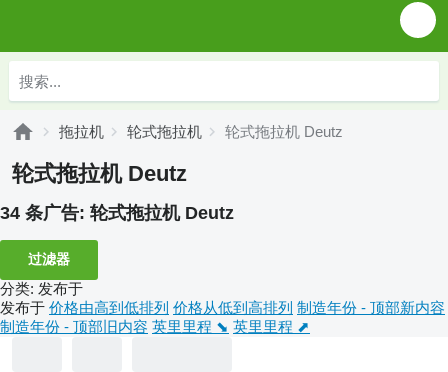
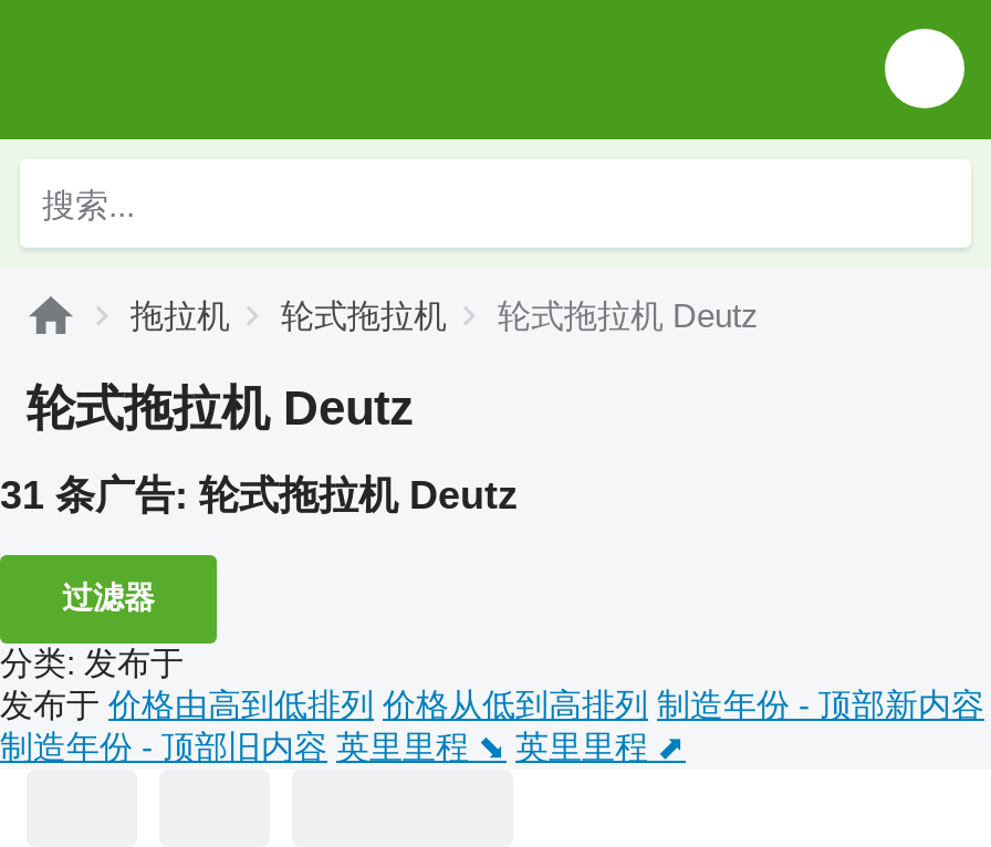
[0,203,234,223] 34 条广告:轮式拖拉机 Deutz -> [0,473,518,517] 31 条广告:轮式拖拉机 Deutz

